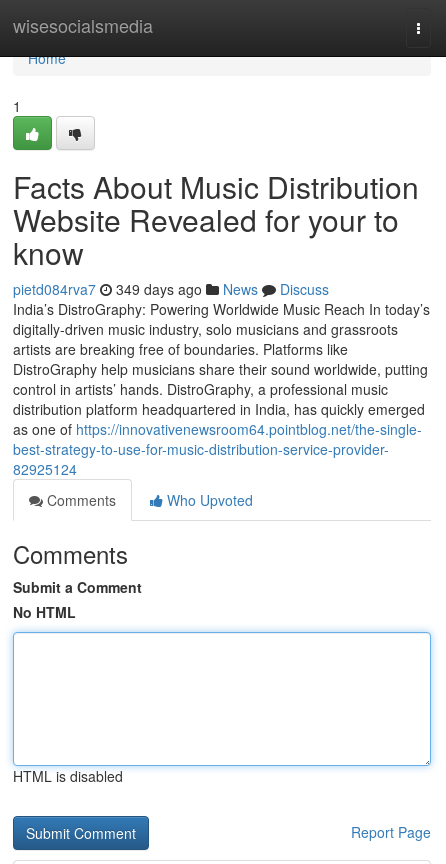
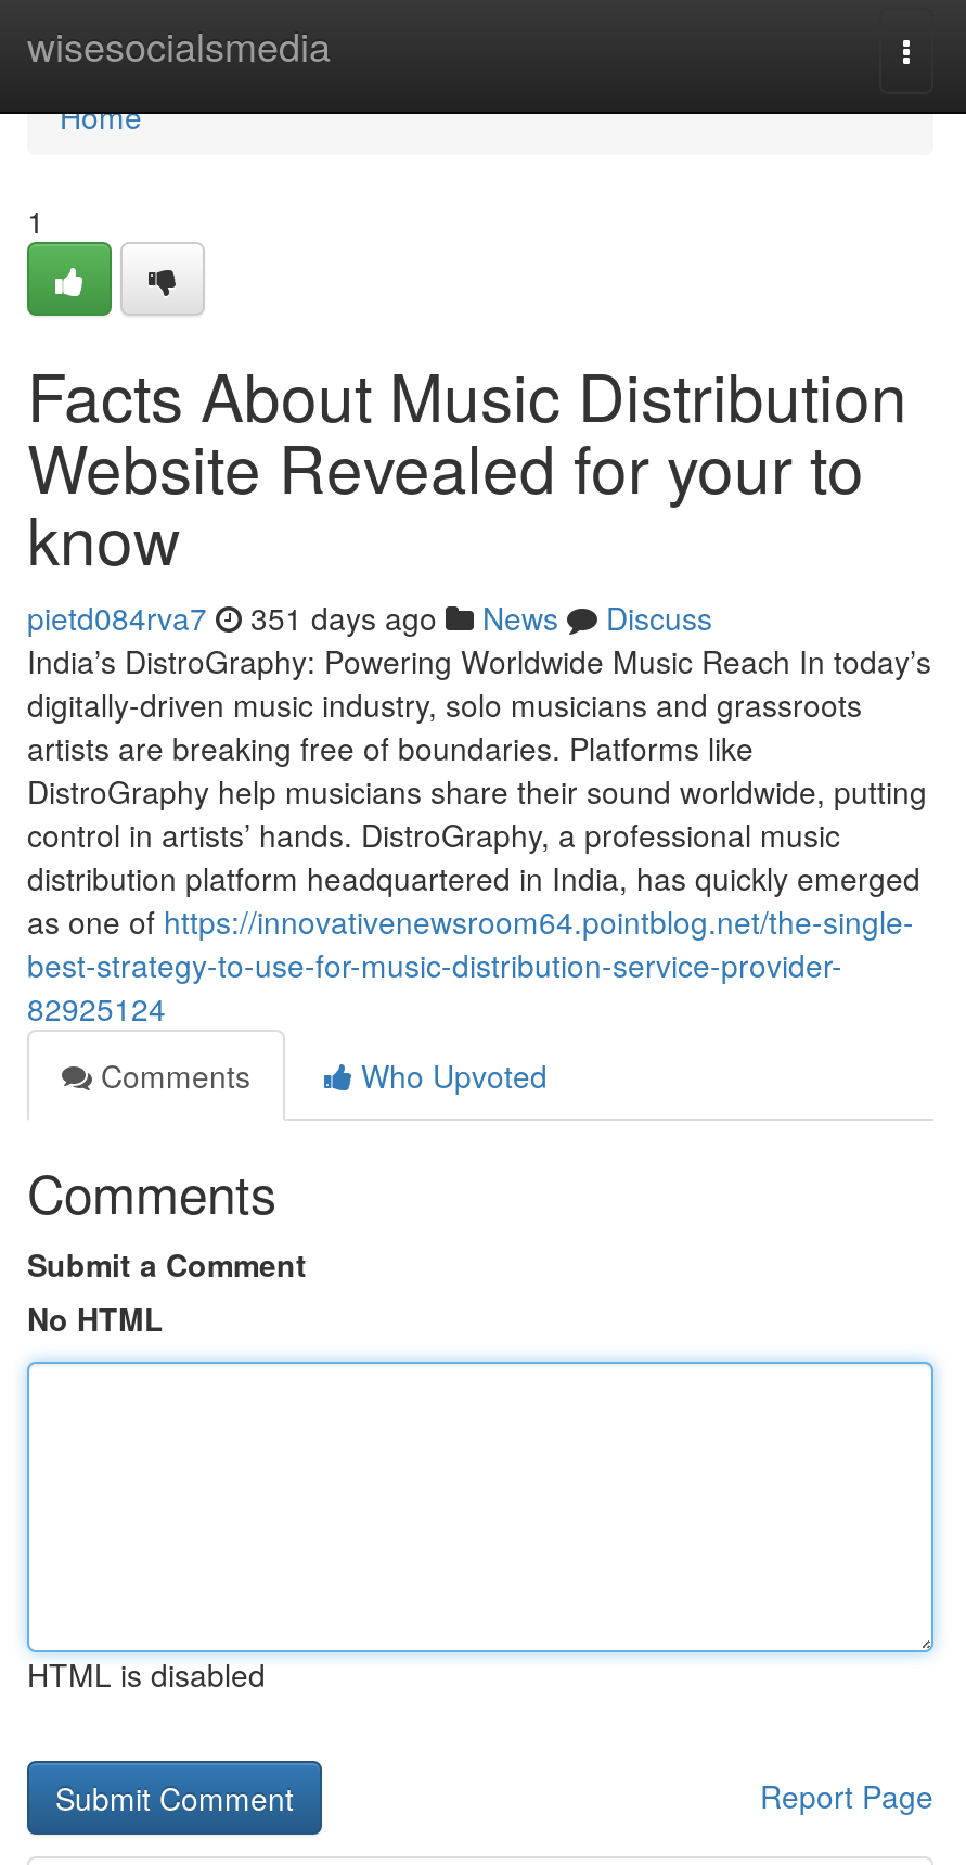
[13,279,329,299] pietd084rva7 349 days ago News Discuss -> [27,596,712,639] pietd084rva7 351 days ago News Discuss

